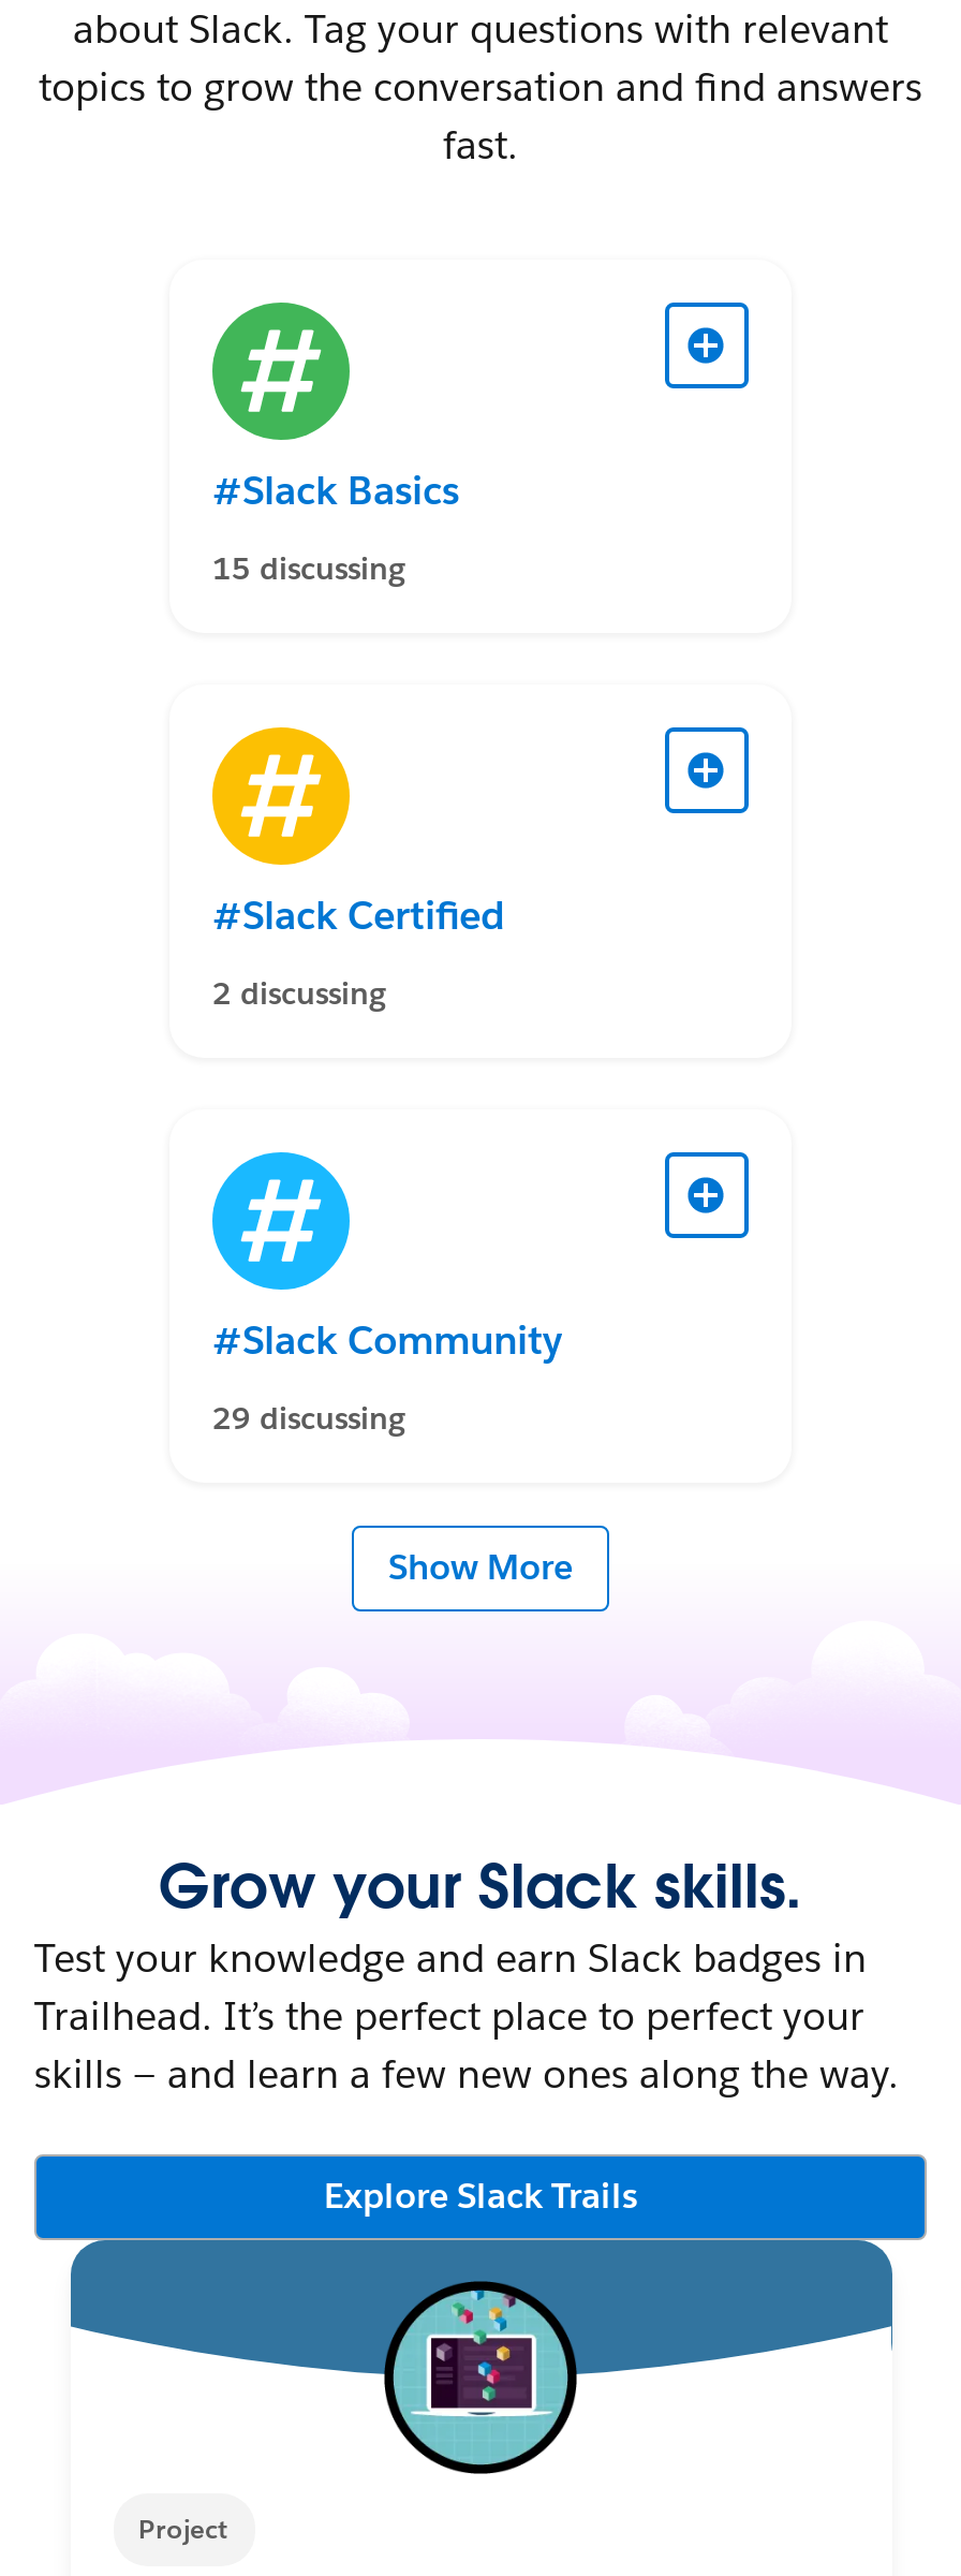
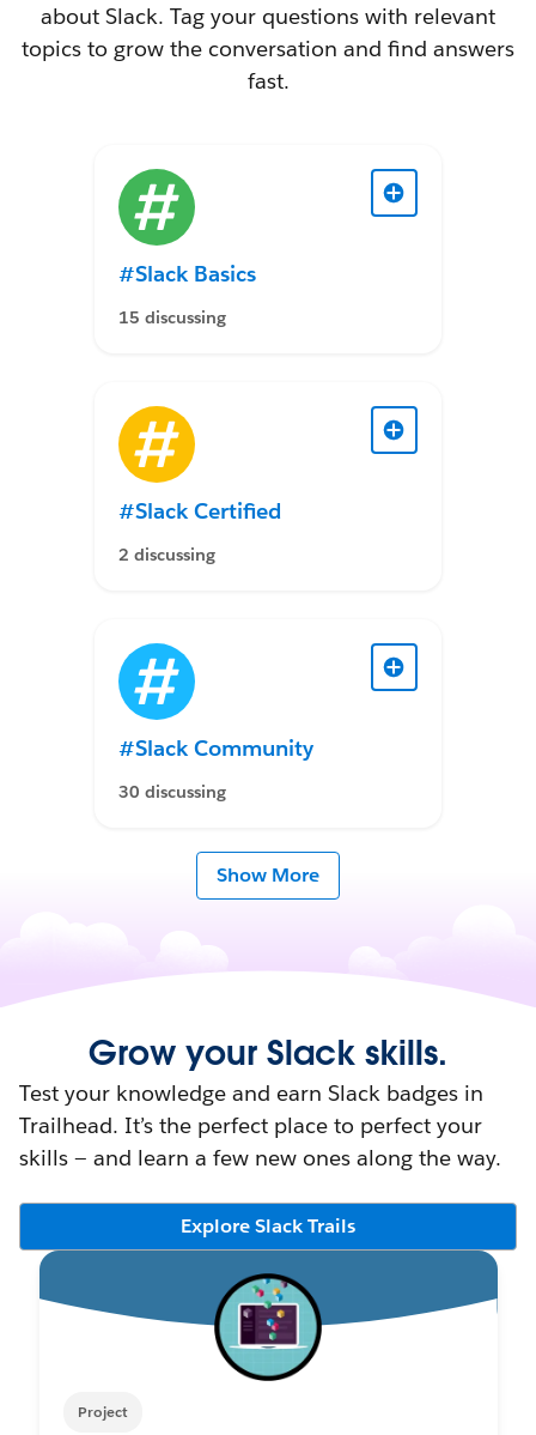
[212,1399,405,1438] 29 discussing -> [118,781,226,803] 30 discussing

